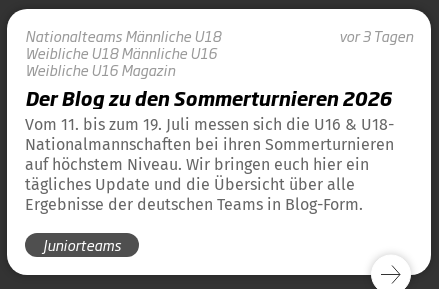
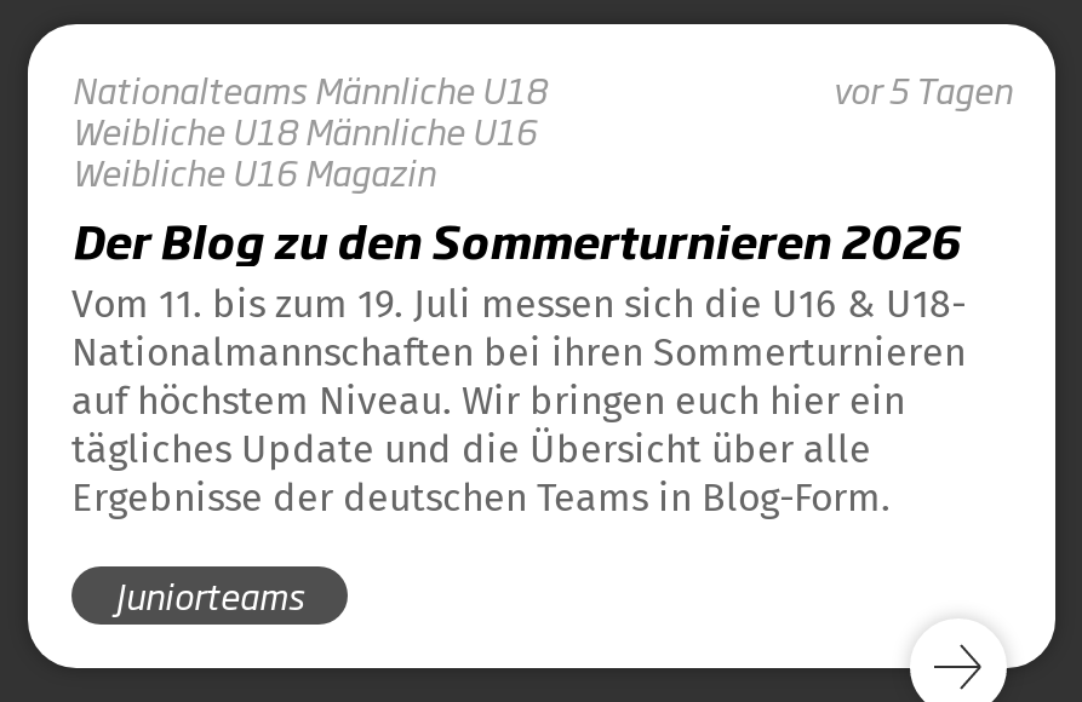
[339,25,413,46] vor 3 Tagen -> [832,63,1012,114] vor 5 Tagen

